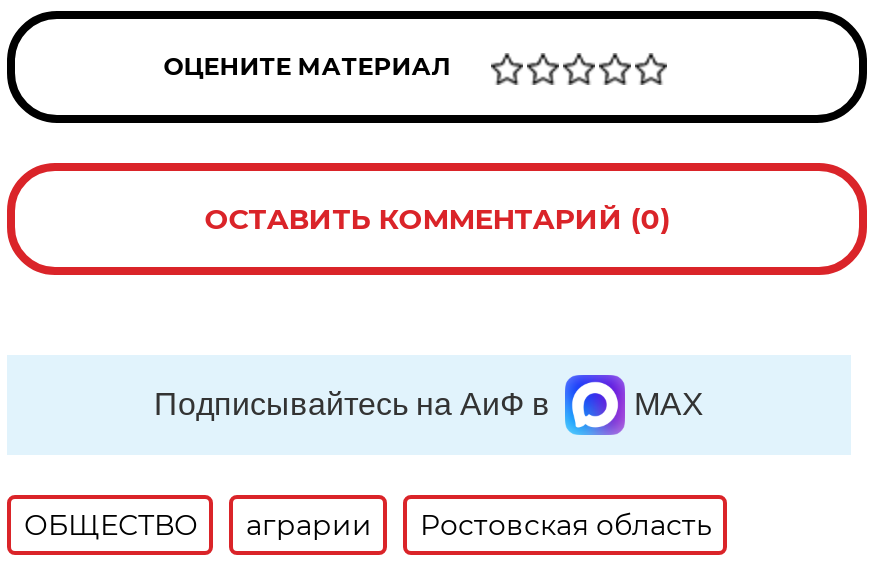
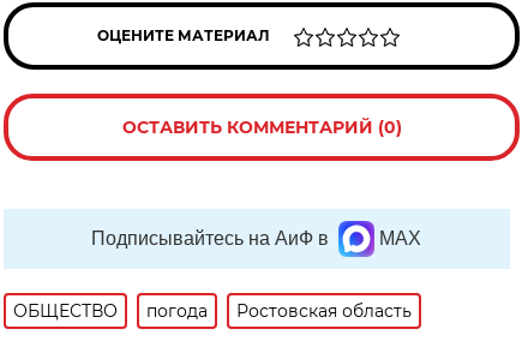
[246,507,372,543] аграрии -> [147,300,208,322] погода

